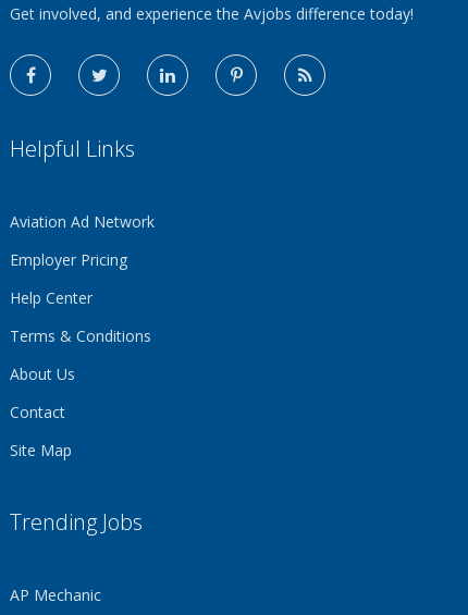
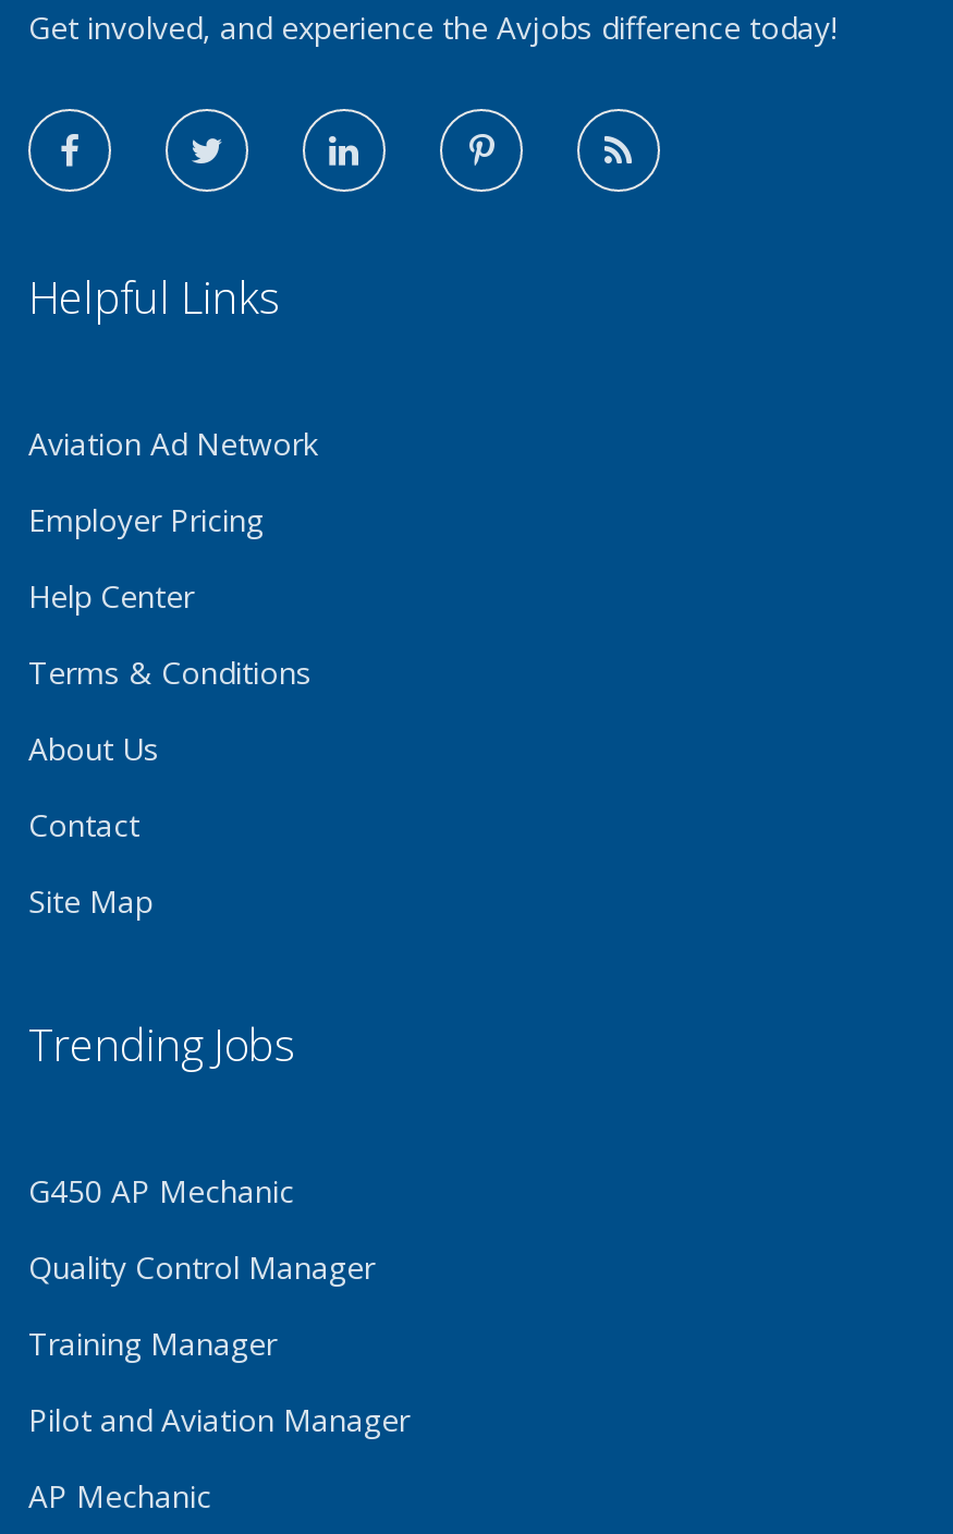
none -> [28,1170,410,1440] G450 AP Mechanic | Quality Control Manager | Training Manager | Pilot and Aviation Manager

